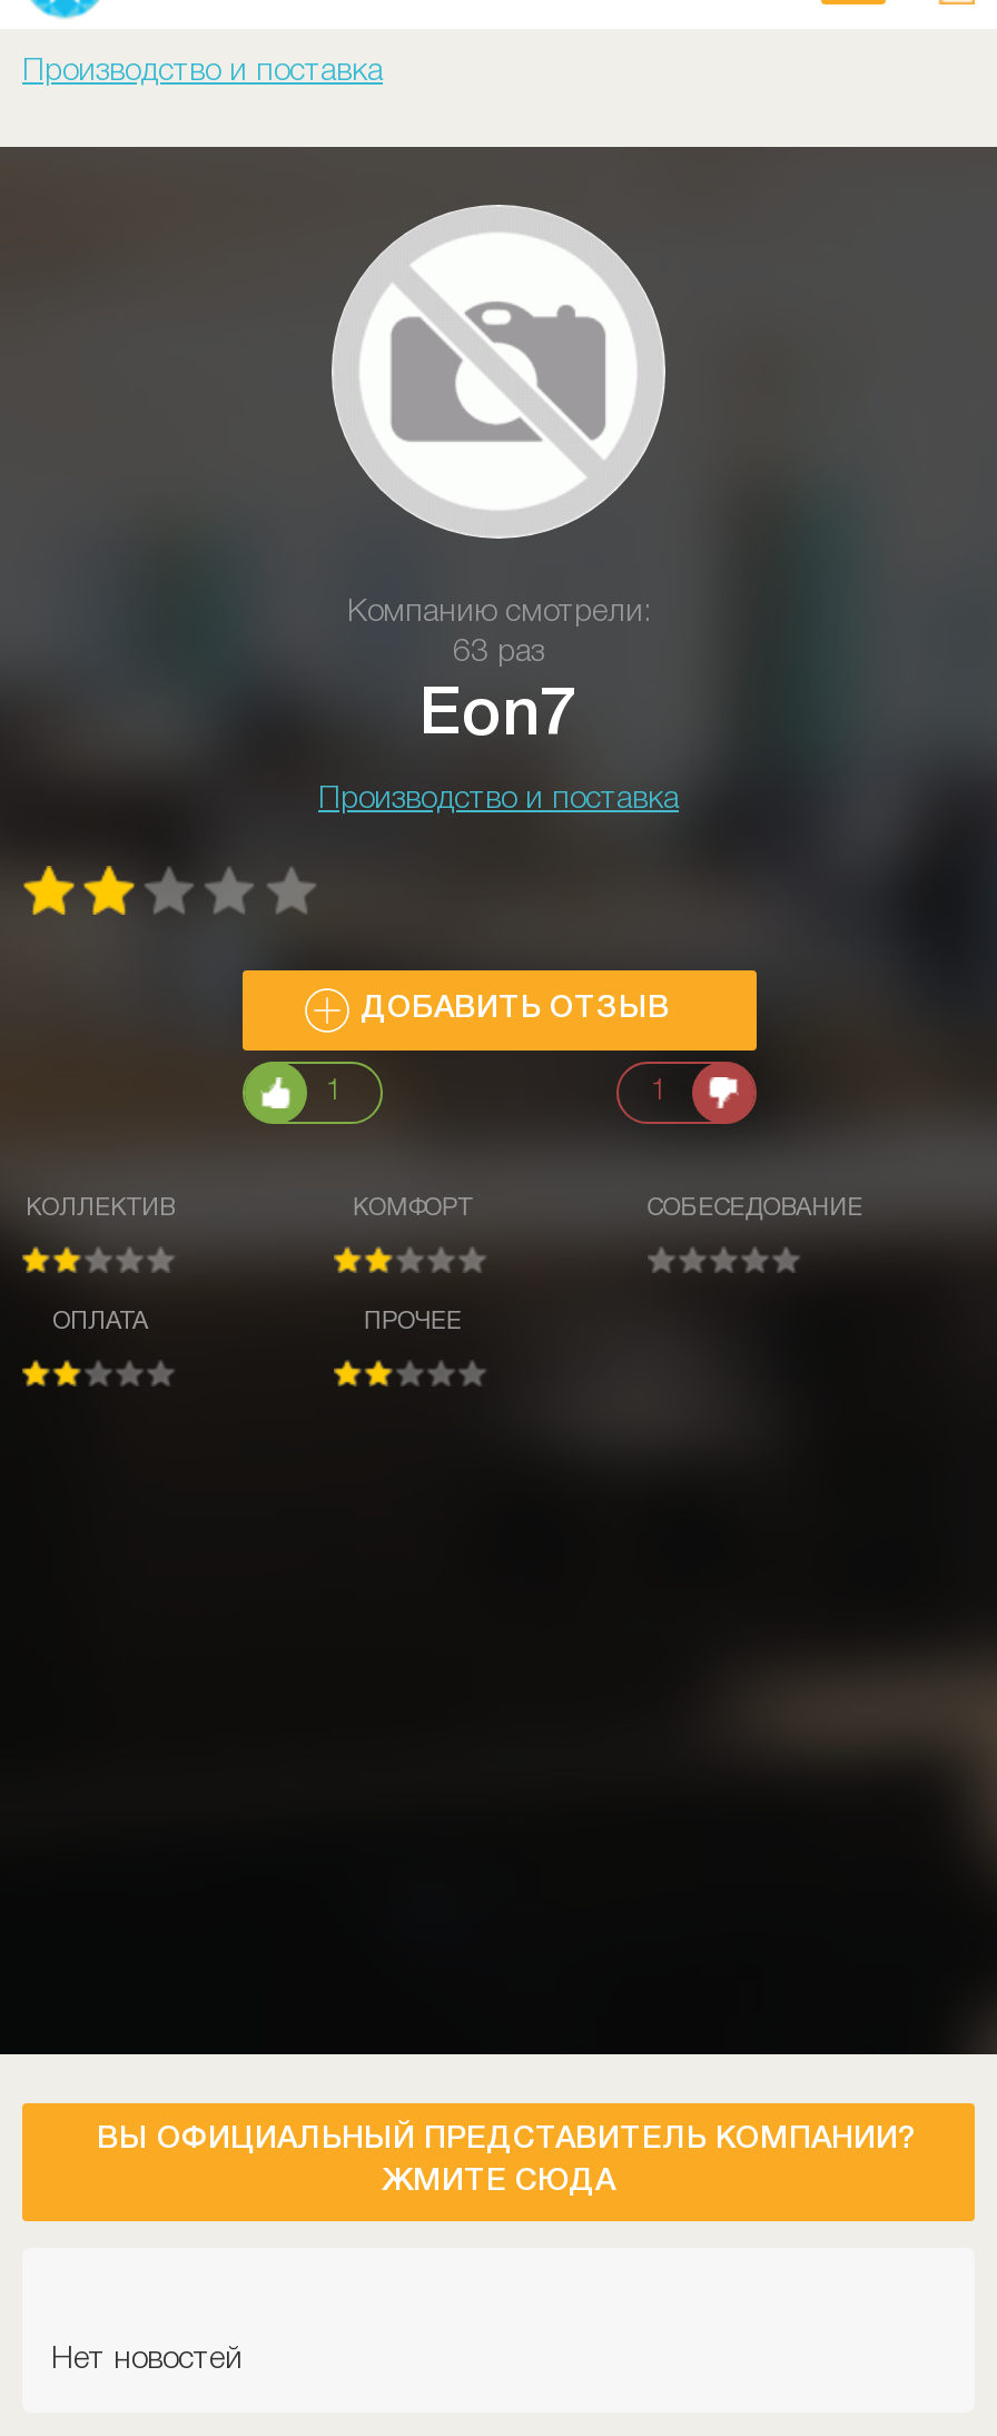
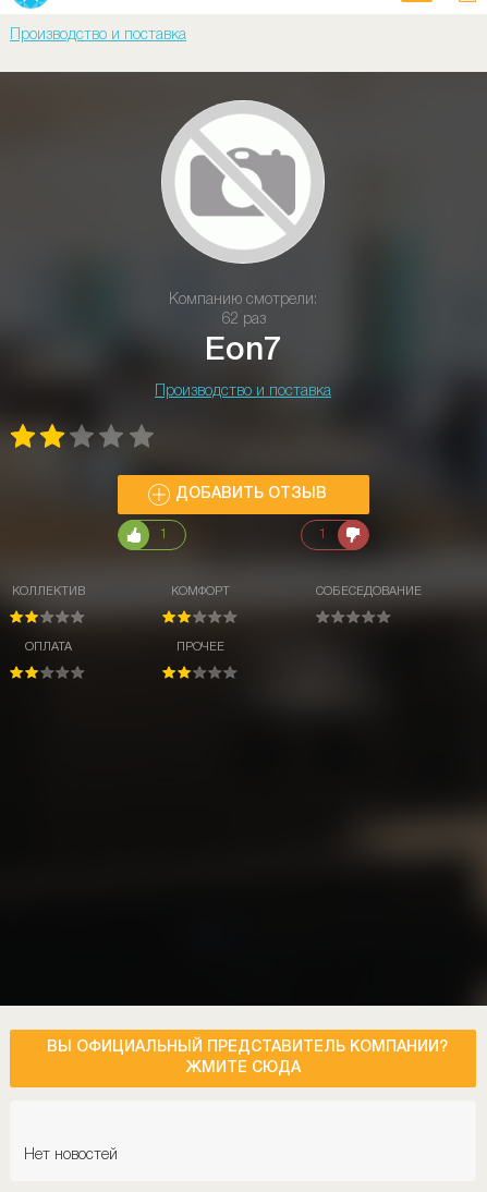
[453,639,544,668] 63 раз -> [221,313,265,327] 62 раз

